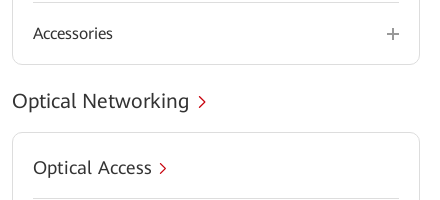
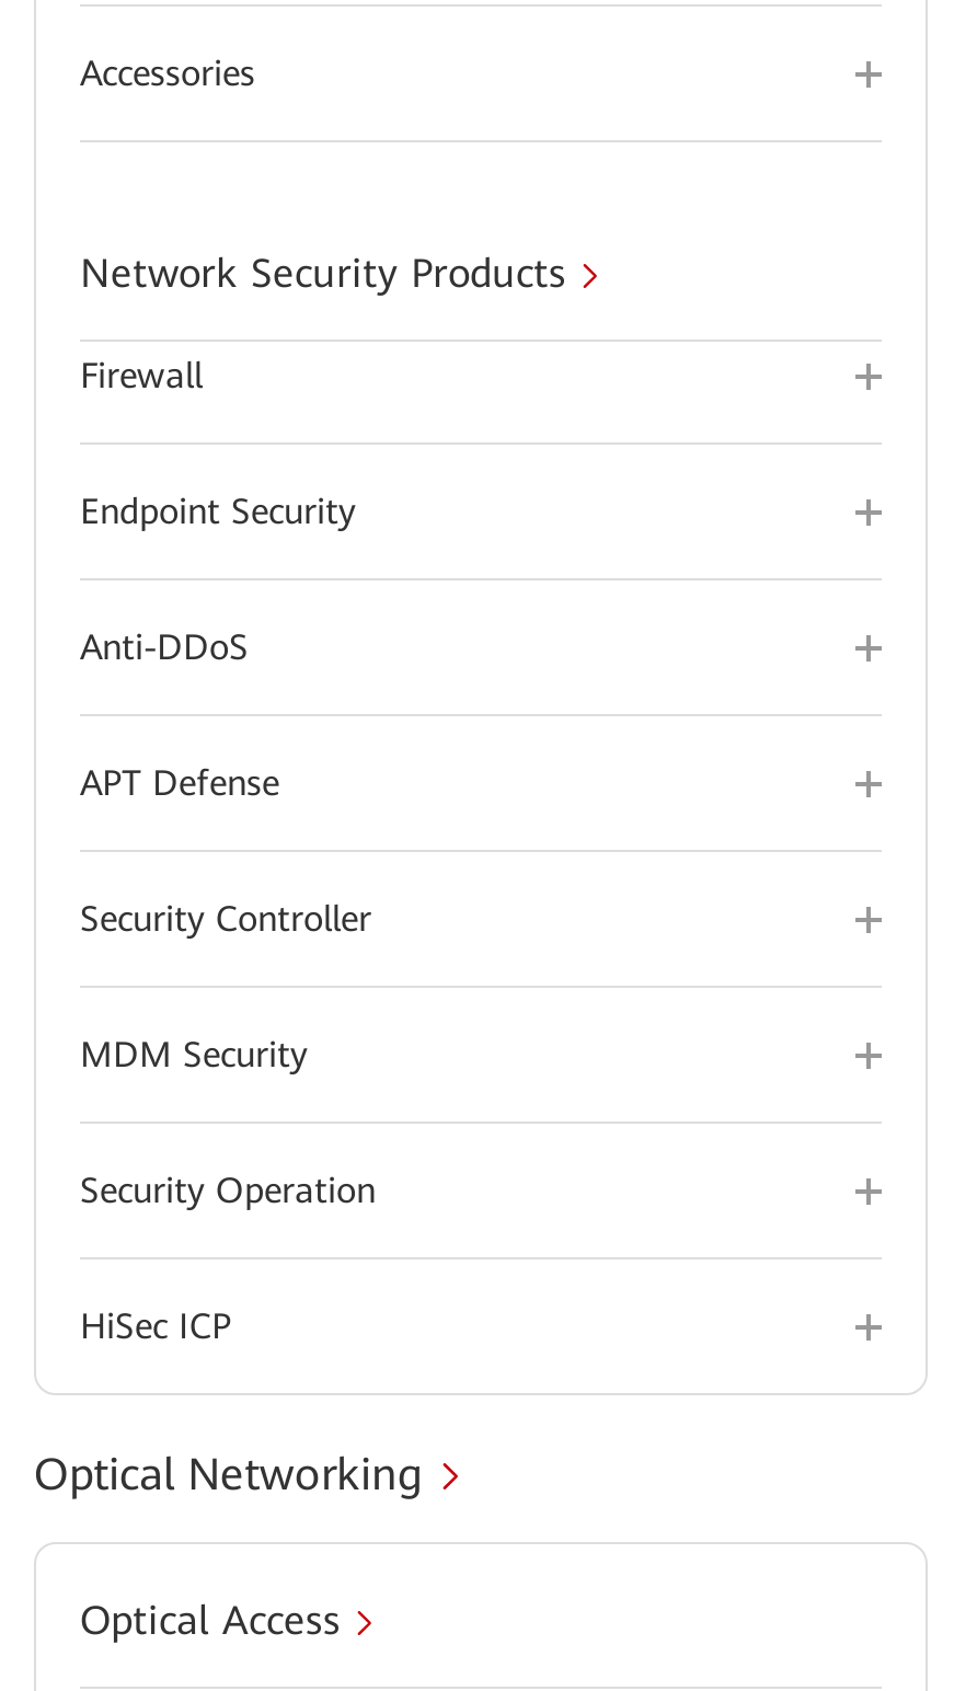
none -> [80,250,566,1347] Network Security Products | Firewall | Endpoint Security | Anti-DDoS | APT Defense | Security Controller | MDM Security | Security Operation | HiSec ICP

